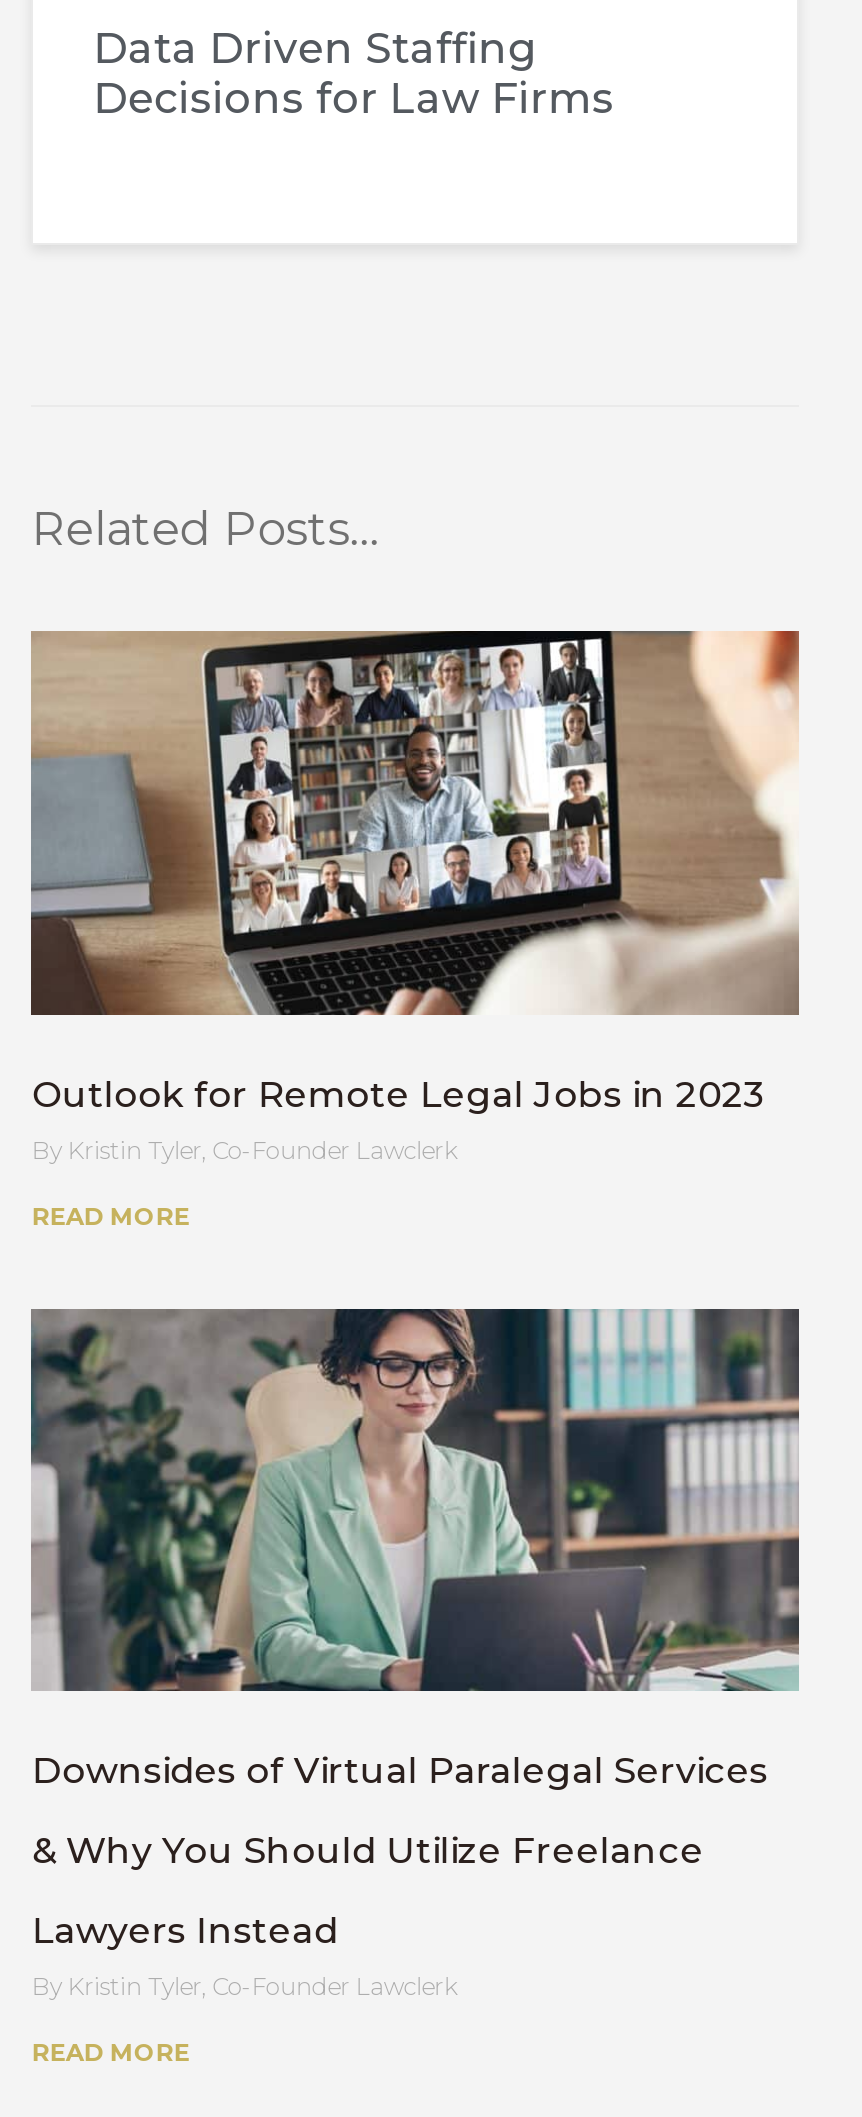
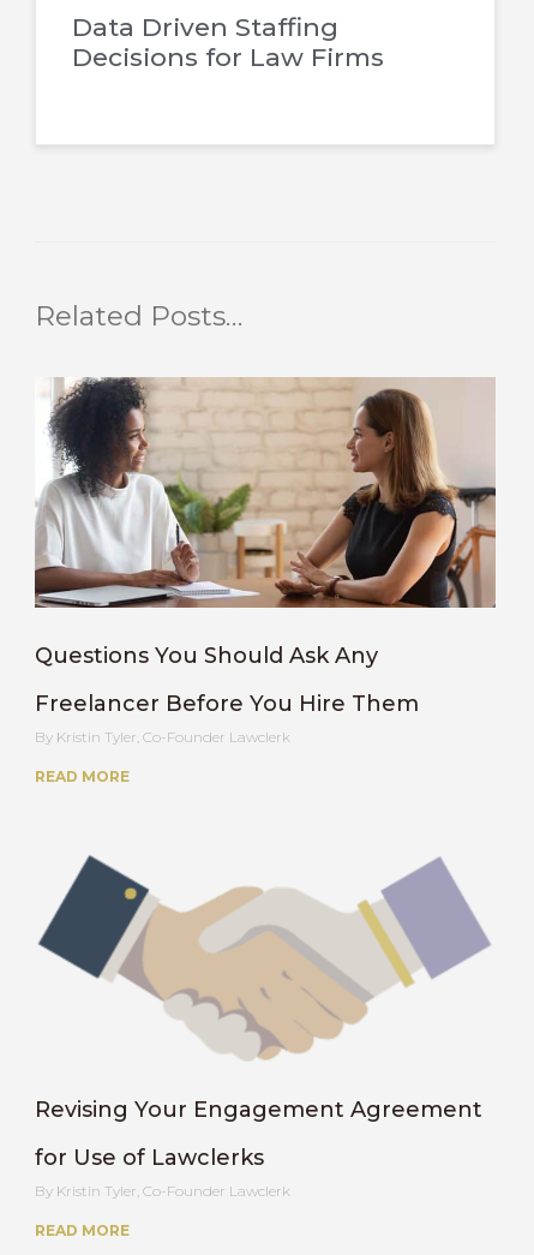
[29,629,799,1117] [image] | Outlook for Remote Legal Jobs in 2023 -> [35,377,497,717] [image] | Questions You Should Ask Any | Freelancer Before You Hire Them
moved [32,1135,458,1231] -> [35,728,291,785]: Kristin Tyler, Co-Founder Lawclerk | READ MORE
[29,1307,801,1693] [image] -> [35,832,496,1040] [image]
[32,1750,768,1954] Downsides of Virtual Paralegal Services | & Why You Should Utilize Freelance | Lawyers Instead -> [35,1097,483,1171] Revising Your Engagement Agreement | for Use of Lawclerks

